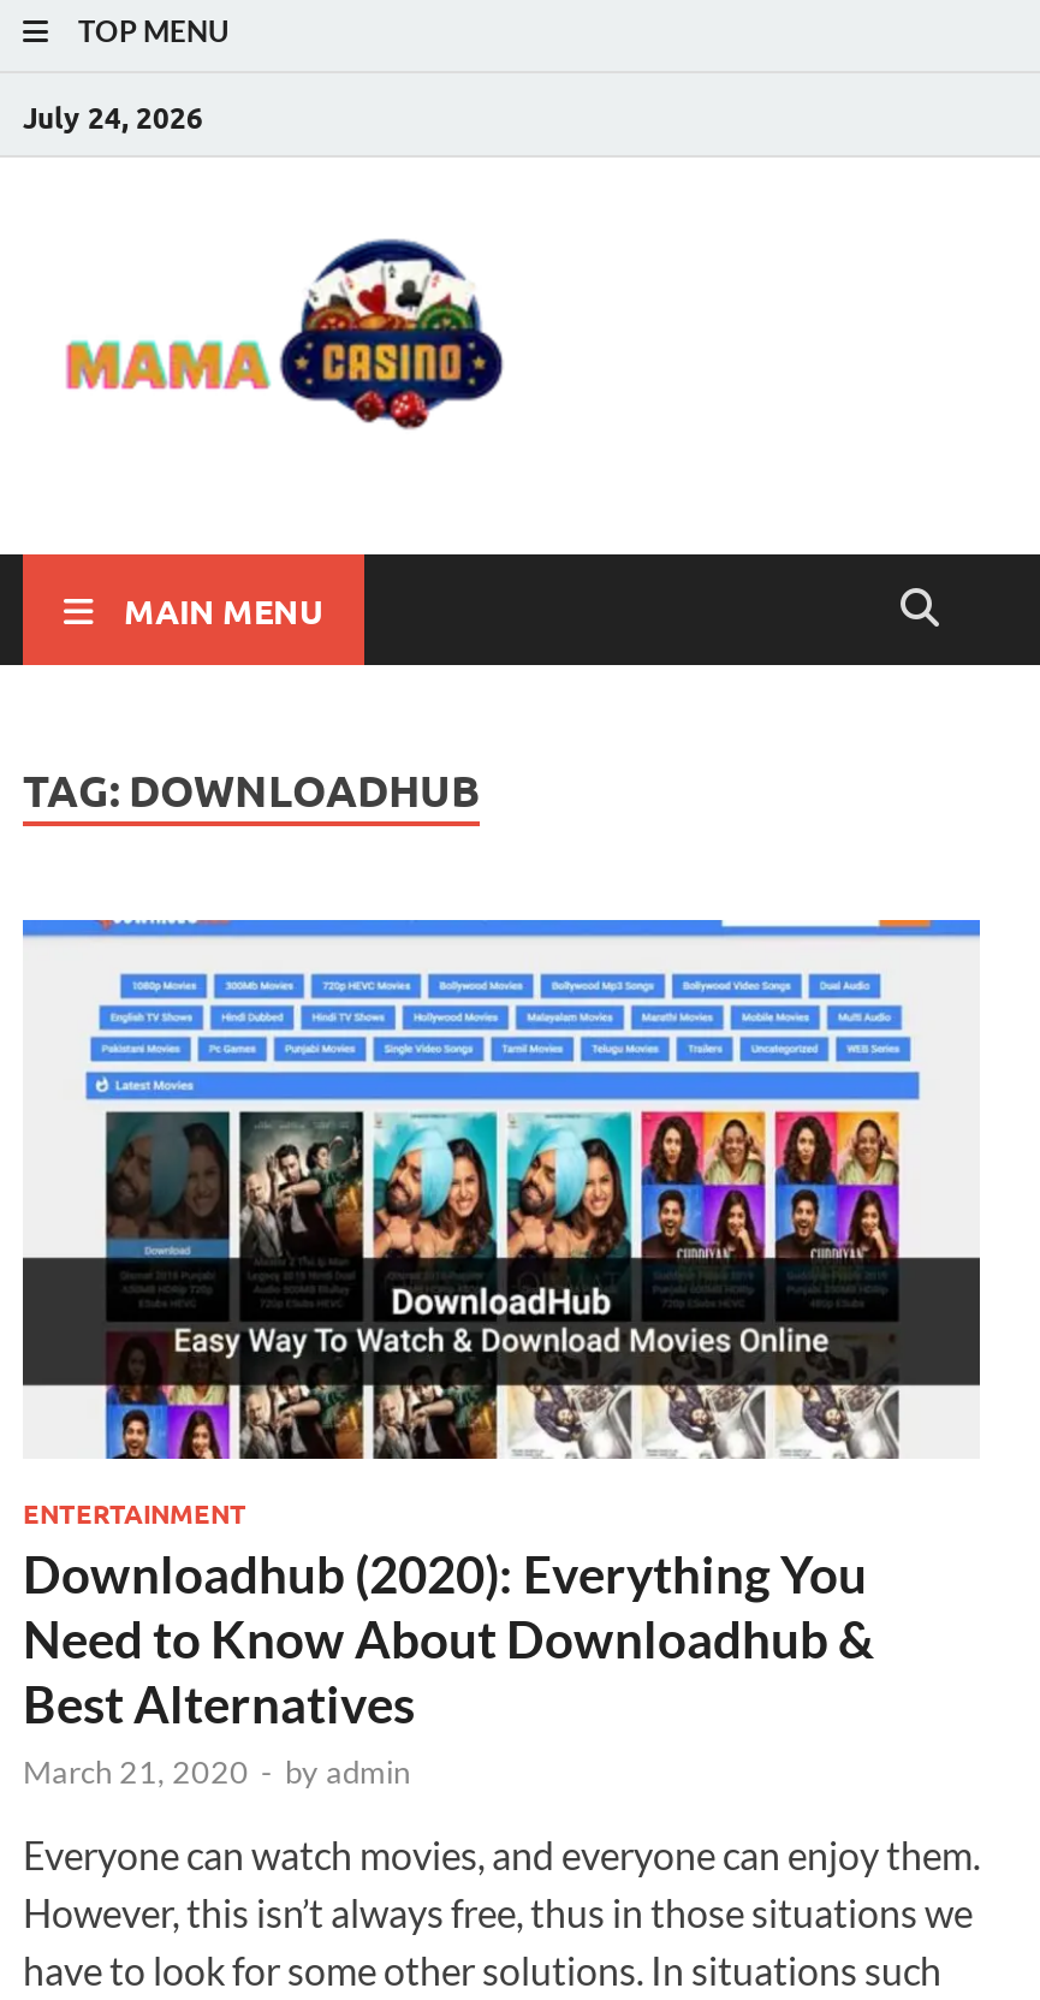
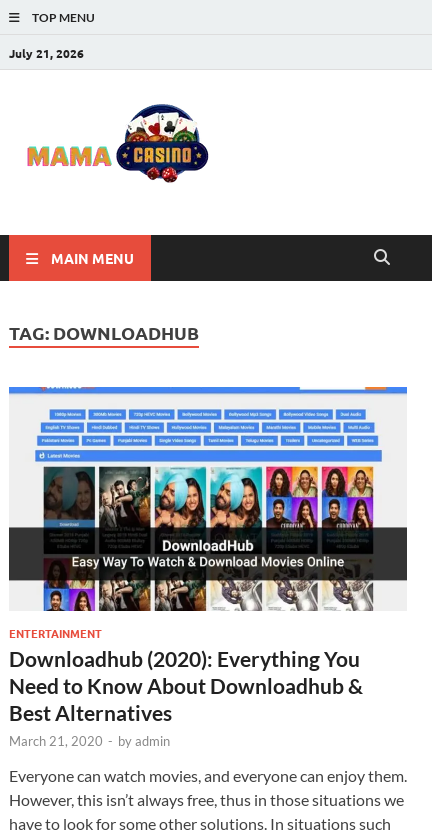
[23,96,203,135] July 24, 2026 -> [9,44,84,60] July 21, 2026

